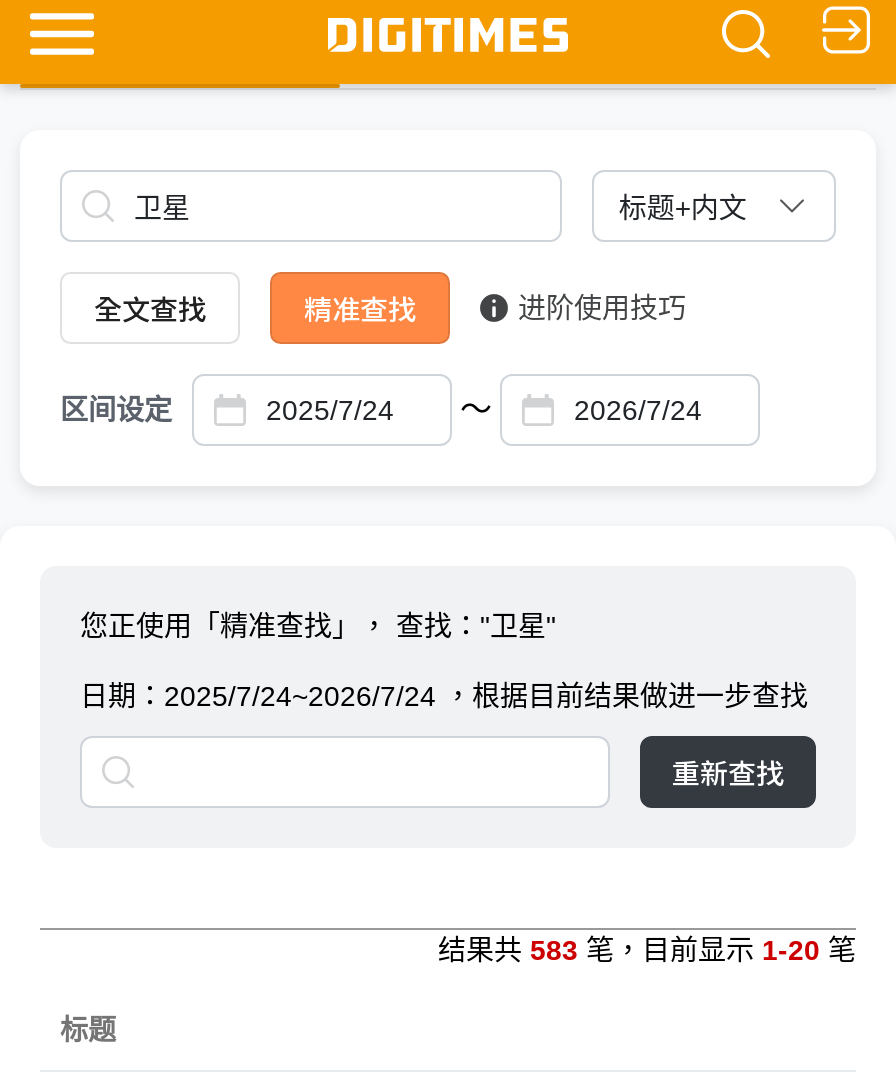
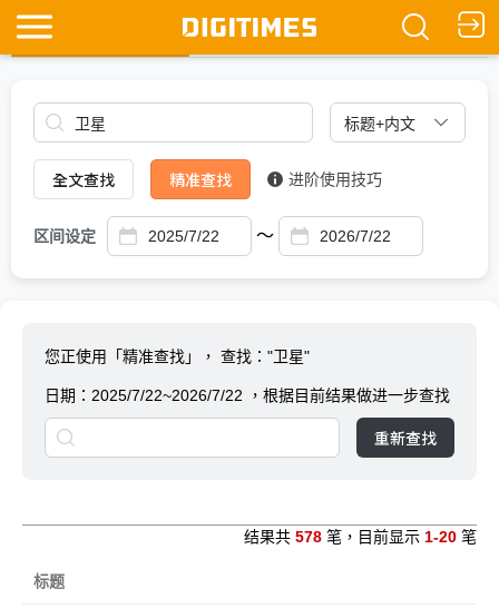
[80,680,816,712] 日期：2025/7/24~2026/7/24，根据目前结果做进一步查找 -> [45,386,454,404] 日期：2025/7/22~2026/7/22，根据目前结果做进一步查找
[438,934,856,966] 结果共583笔，目前显示1-20笔 -> [244,528,477,546] 结果共578笔，目前显示1-20笔

